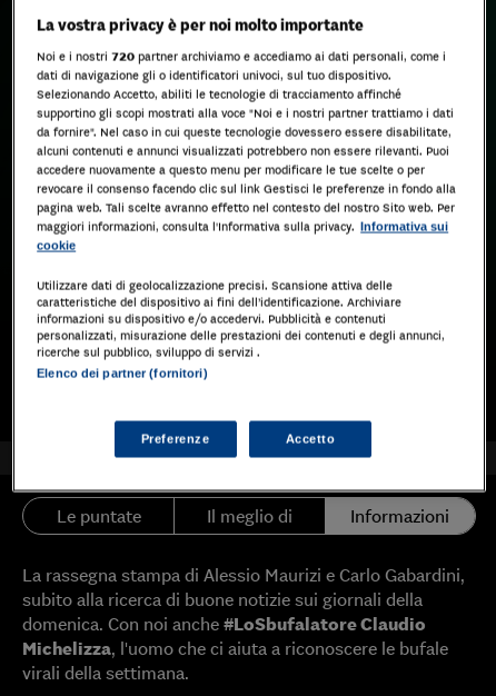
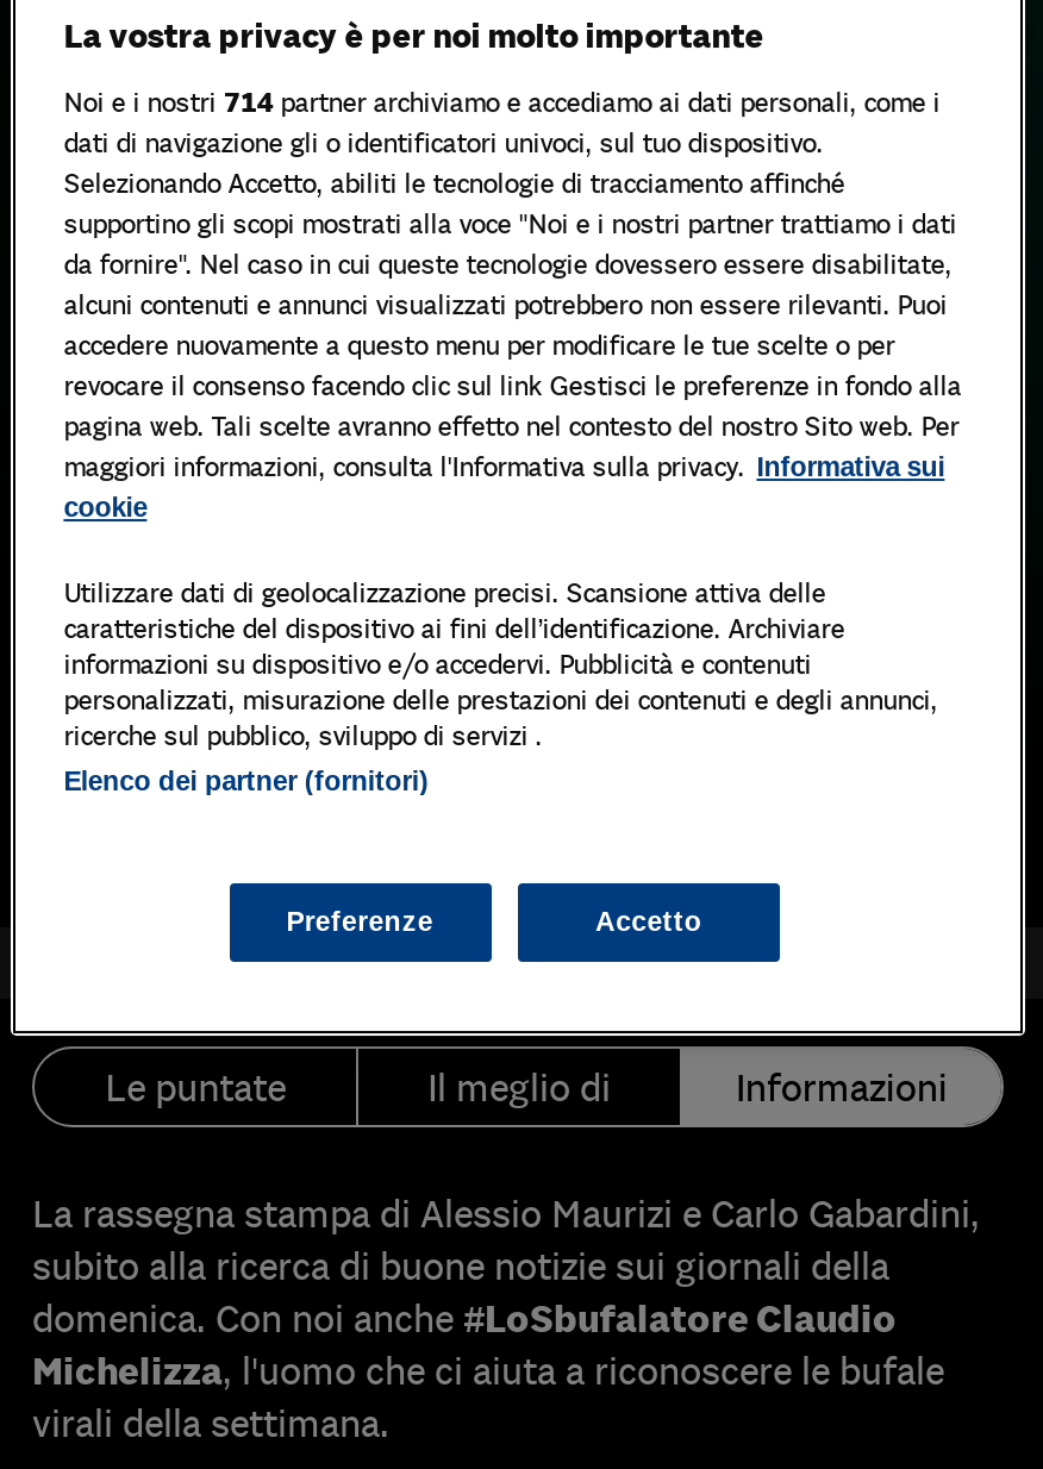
[37,49,446,64] Noi e i nostri 720 partner archiviamo e accediamo ai dati personali, come i -> [64,87,940,120] Noi e i nostri 714 partner archiviamo e accediamo ai dati personali, come i

